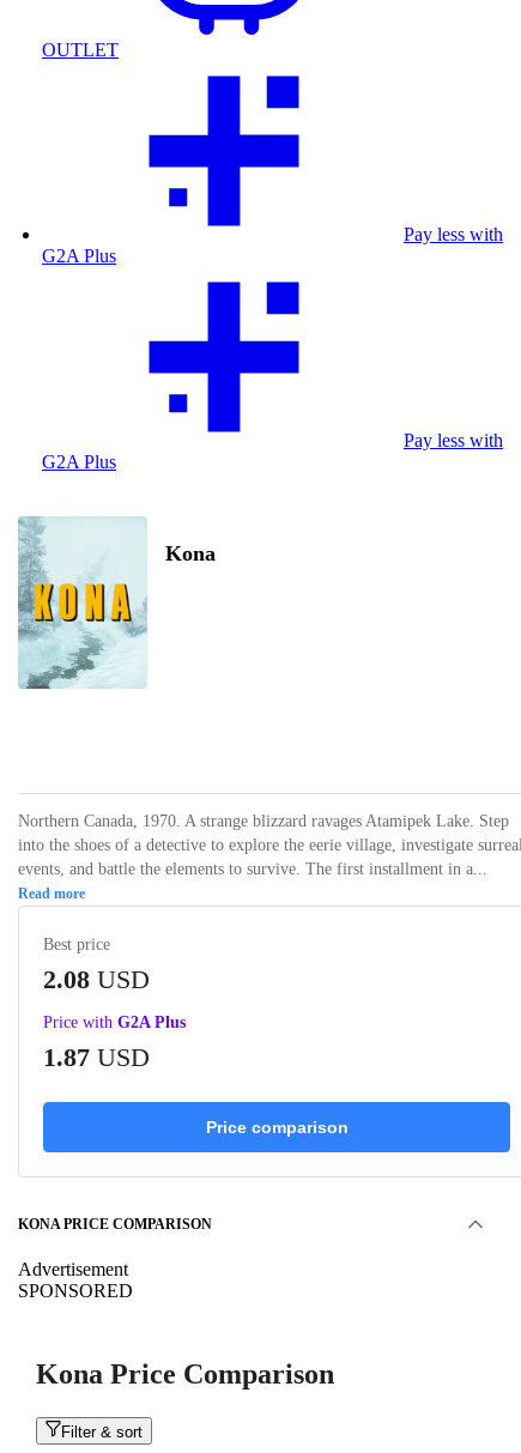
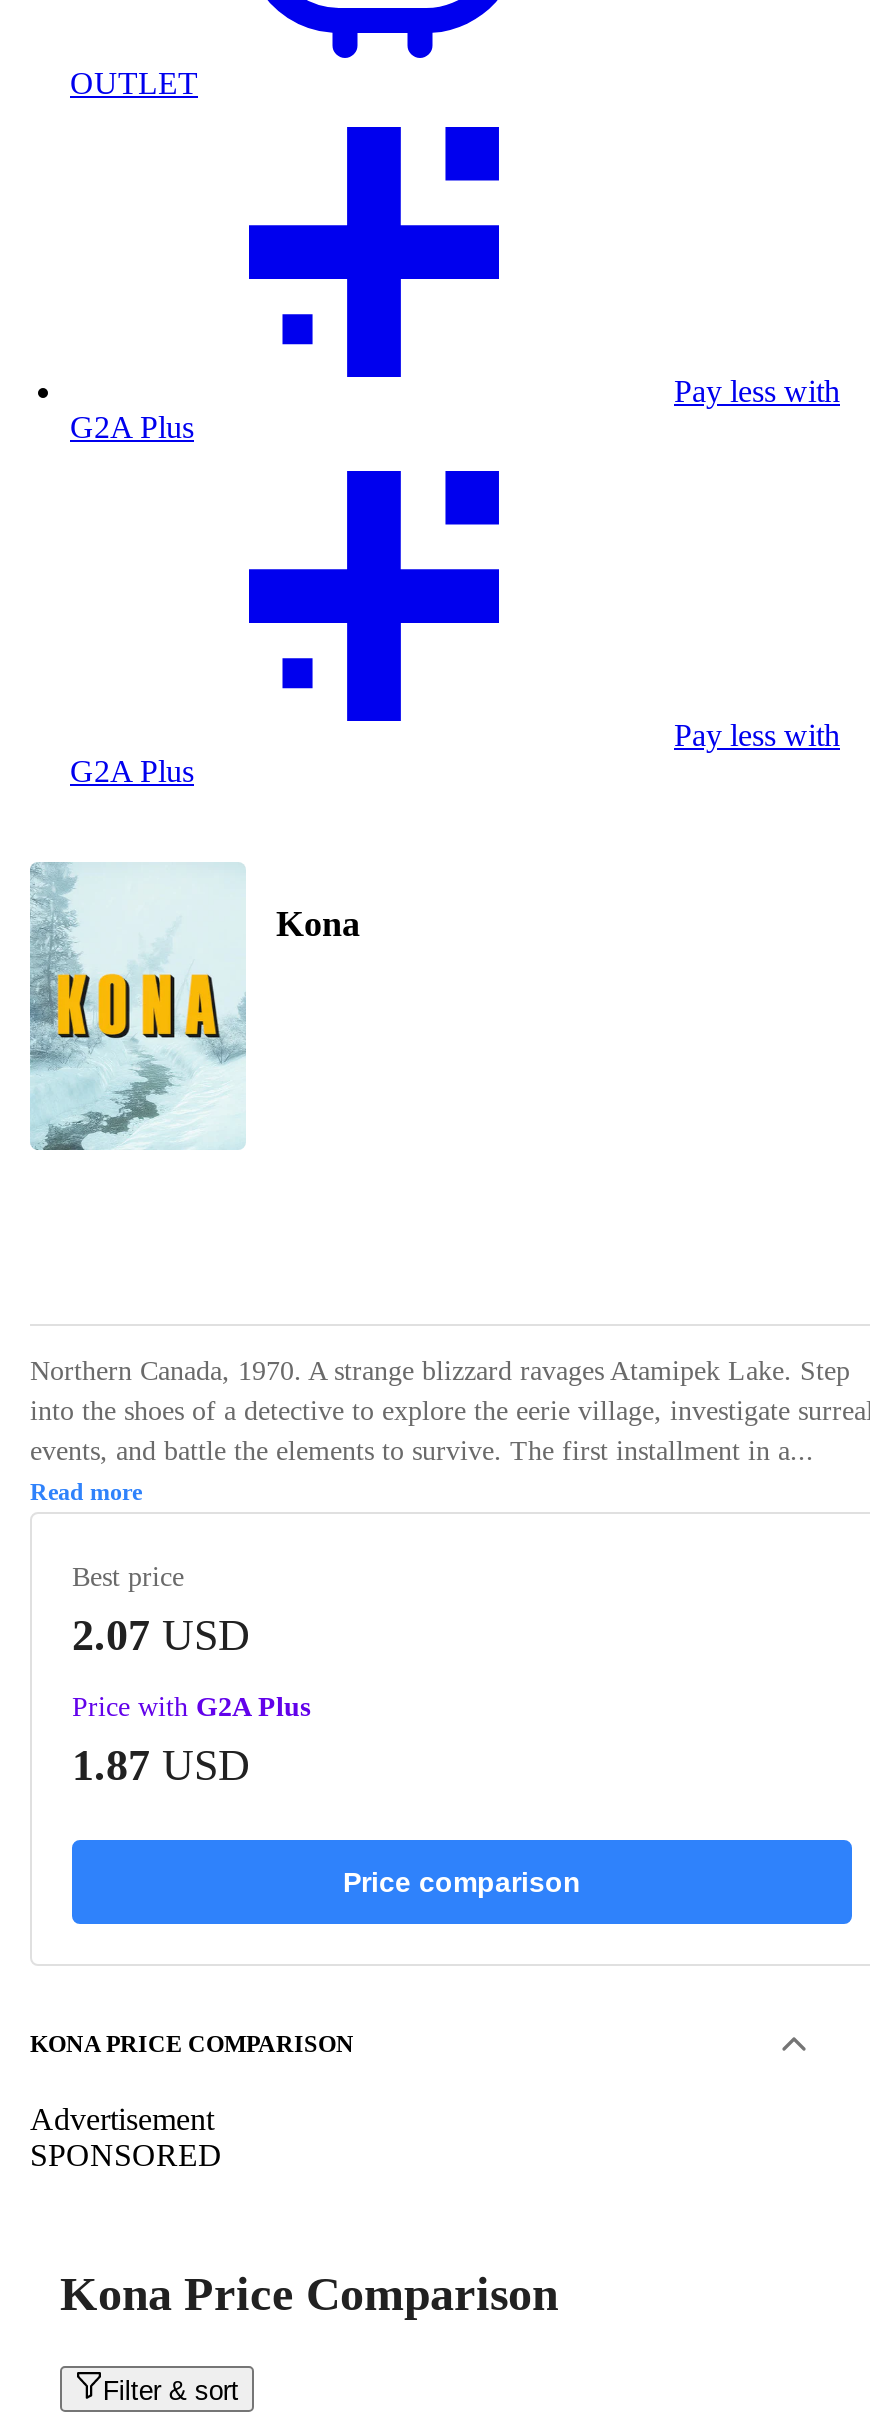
[43,965,150,995] 2.08 USD -> [72,1611,250,1661] 2.07 USD

